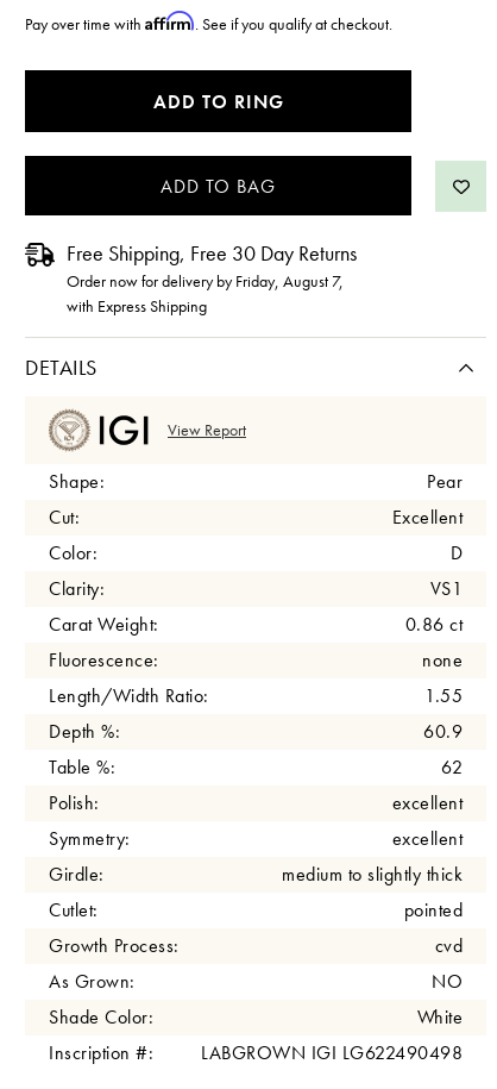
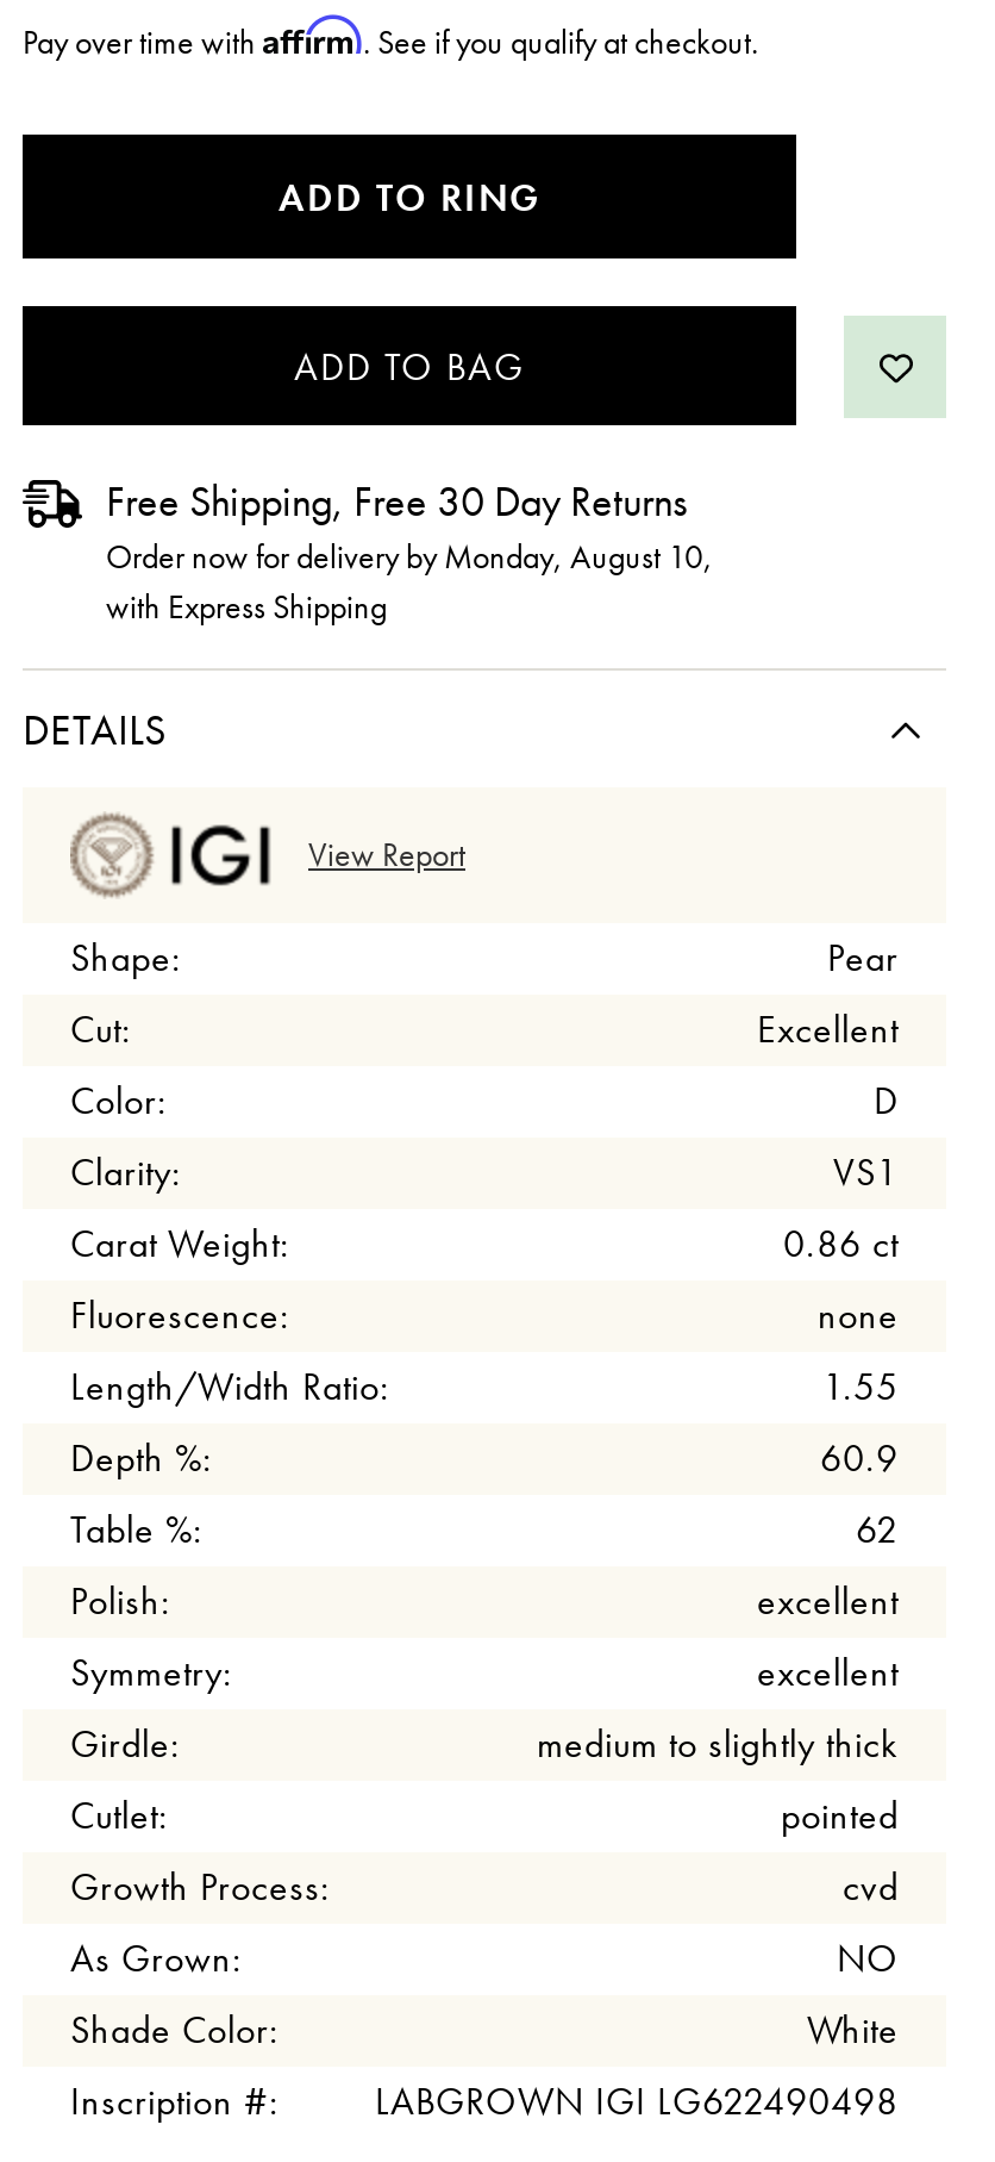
[67,270,344,292] Order now for delivery by Friday, August 7, -> [106,535,713,578] Order now for delivery by Monday, August 10,

